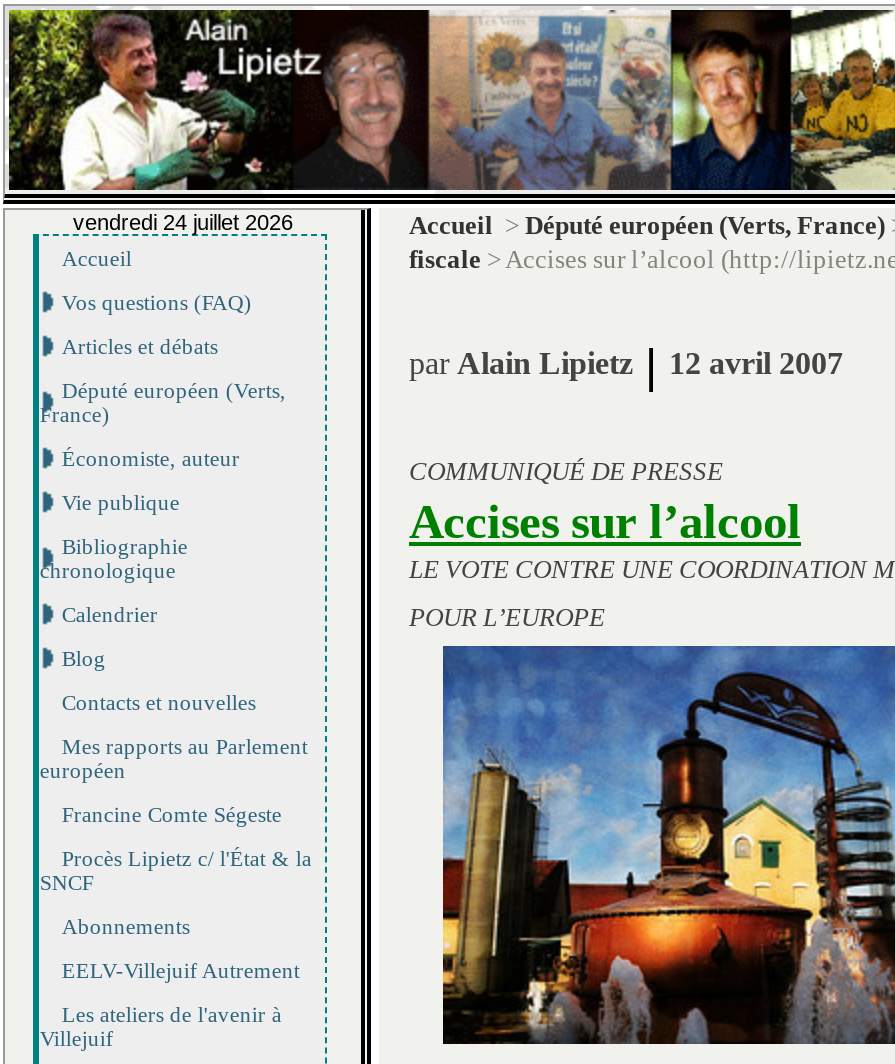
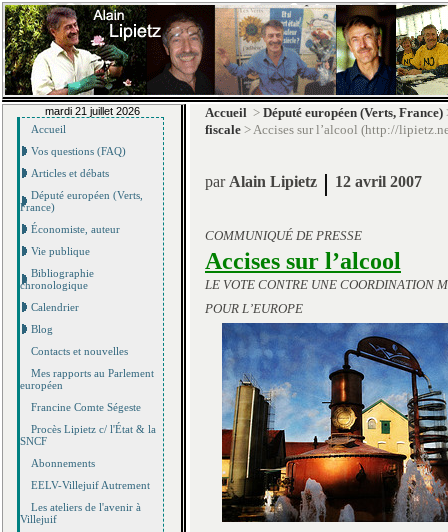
[73,210,293,234] vendredi 24 juillet 2026 -> [44,105,139,117] mardi 21 juillet 2026

